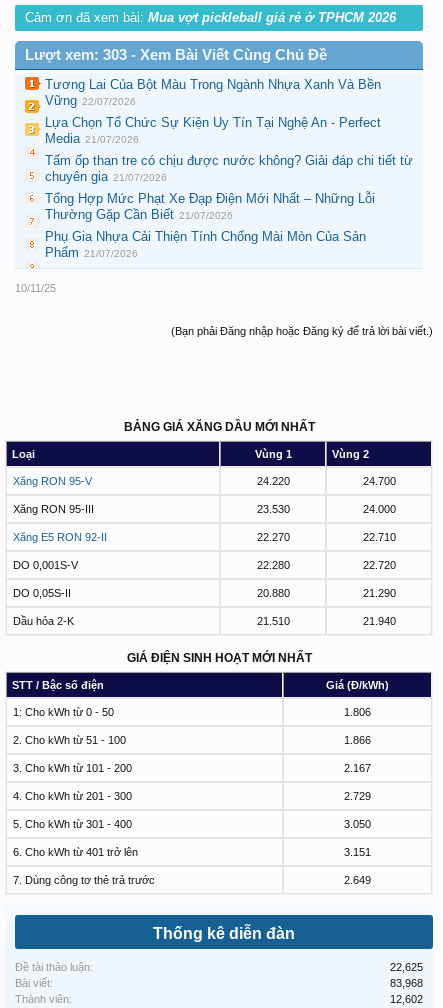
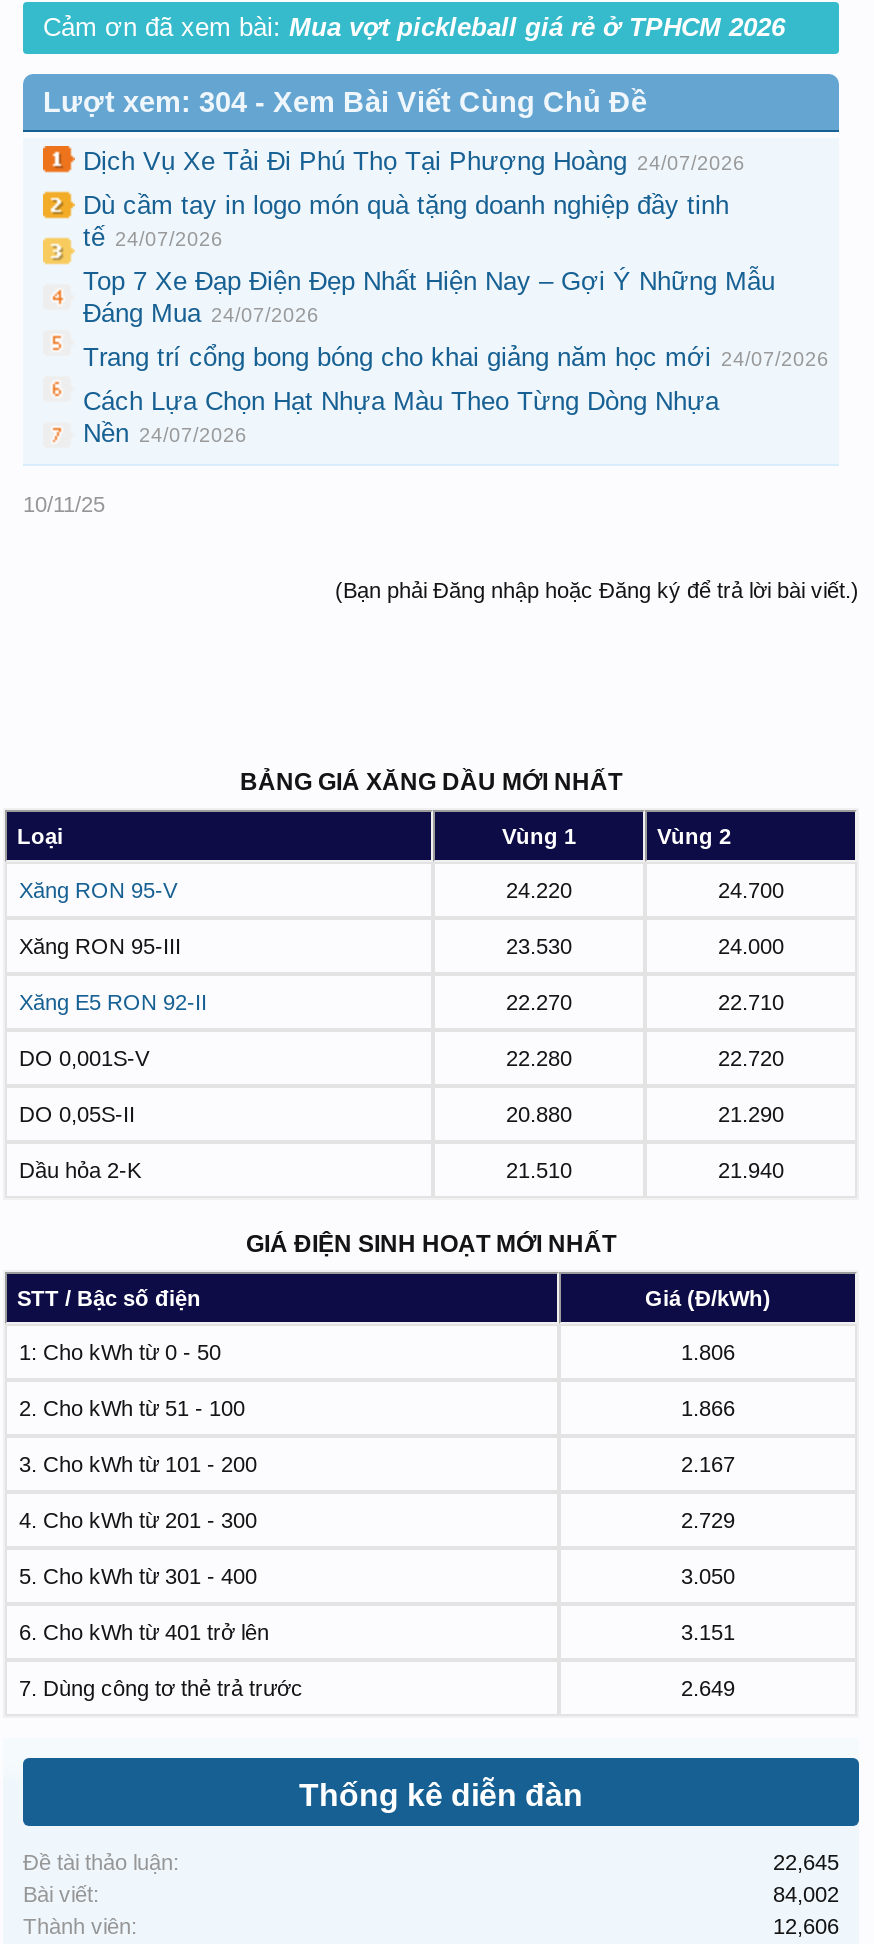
[25,47,327,63] Lượt xem: 303 - Xem Bài Viết Cùng Chủ Đề -> [43,85,647,117] Lượt xem: 304 - Xem Bài Viết Cùng Chủ Đề
[45,77,381,108] Tương Lai Của Bột Màu Trong Ngành Nhựa Xanh Và Bền | Vững 22/07/2026 -> [83,145,745,175] Dịch Vụ Xe Tải Đi Phú Thọ Tại Phượng Hoàng 24/07/2026
[45,115,381,146] Lựa Chọn Tổ Chức Sự Kiện Uy Tín Tại Nghệ An - Perfect | Media 21/07/2026 -> [83,189,729,251] Dù cầm tay in logo món quà tặng doanh nghiệp đầy tinh | tế 24/07/2026
[45,153,413,184] Tấm ốp than tre có chịu được nước không? Giải đáp chi tiết từ | chuyên gia 21/07/2026 -> [83,265,775,327] Top 7 Xe Đạp Điện Đẹp Nhất Hiện Nay – Gợi Ý Những Mẫu | Đáng Mua 24/07/2026
[45,191,375,222] Tổng Hợp Mức Phạt Xe Đạp Điện Mới Nhất – Những Lỗi | Thường Gặp Cần Biết 21/07/2026 -> [83,341,829,371] Trang trí cổng bong bóng cho khai giảng năm học mới 24/07/2026
[45,229,366,260] Phụ Gia Nhựa Cải Thiện Tính Chống Mài Mòn Của Sản | Phẩm 21/07/2026 -> [83,385,719,447] Cách Lựa Chọn Hạt Nhựa Màu Theo Từng Dòng Nhựa | Nền 24/07/2026
[390,961,423,973] 22,625 -> [773,1849,839,1873] 22,645
[390,977,423,989] 83,968 -> [773,1881,839,1905] 84,002
[390,993,423,1005] 12,602 -> [773,1913,839,1937] 12,606

